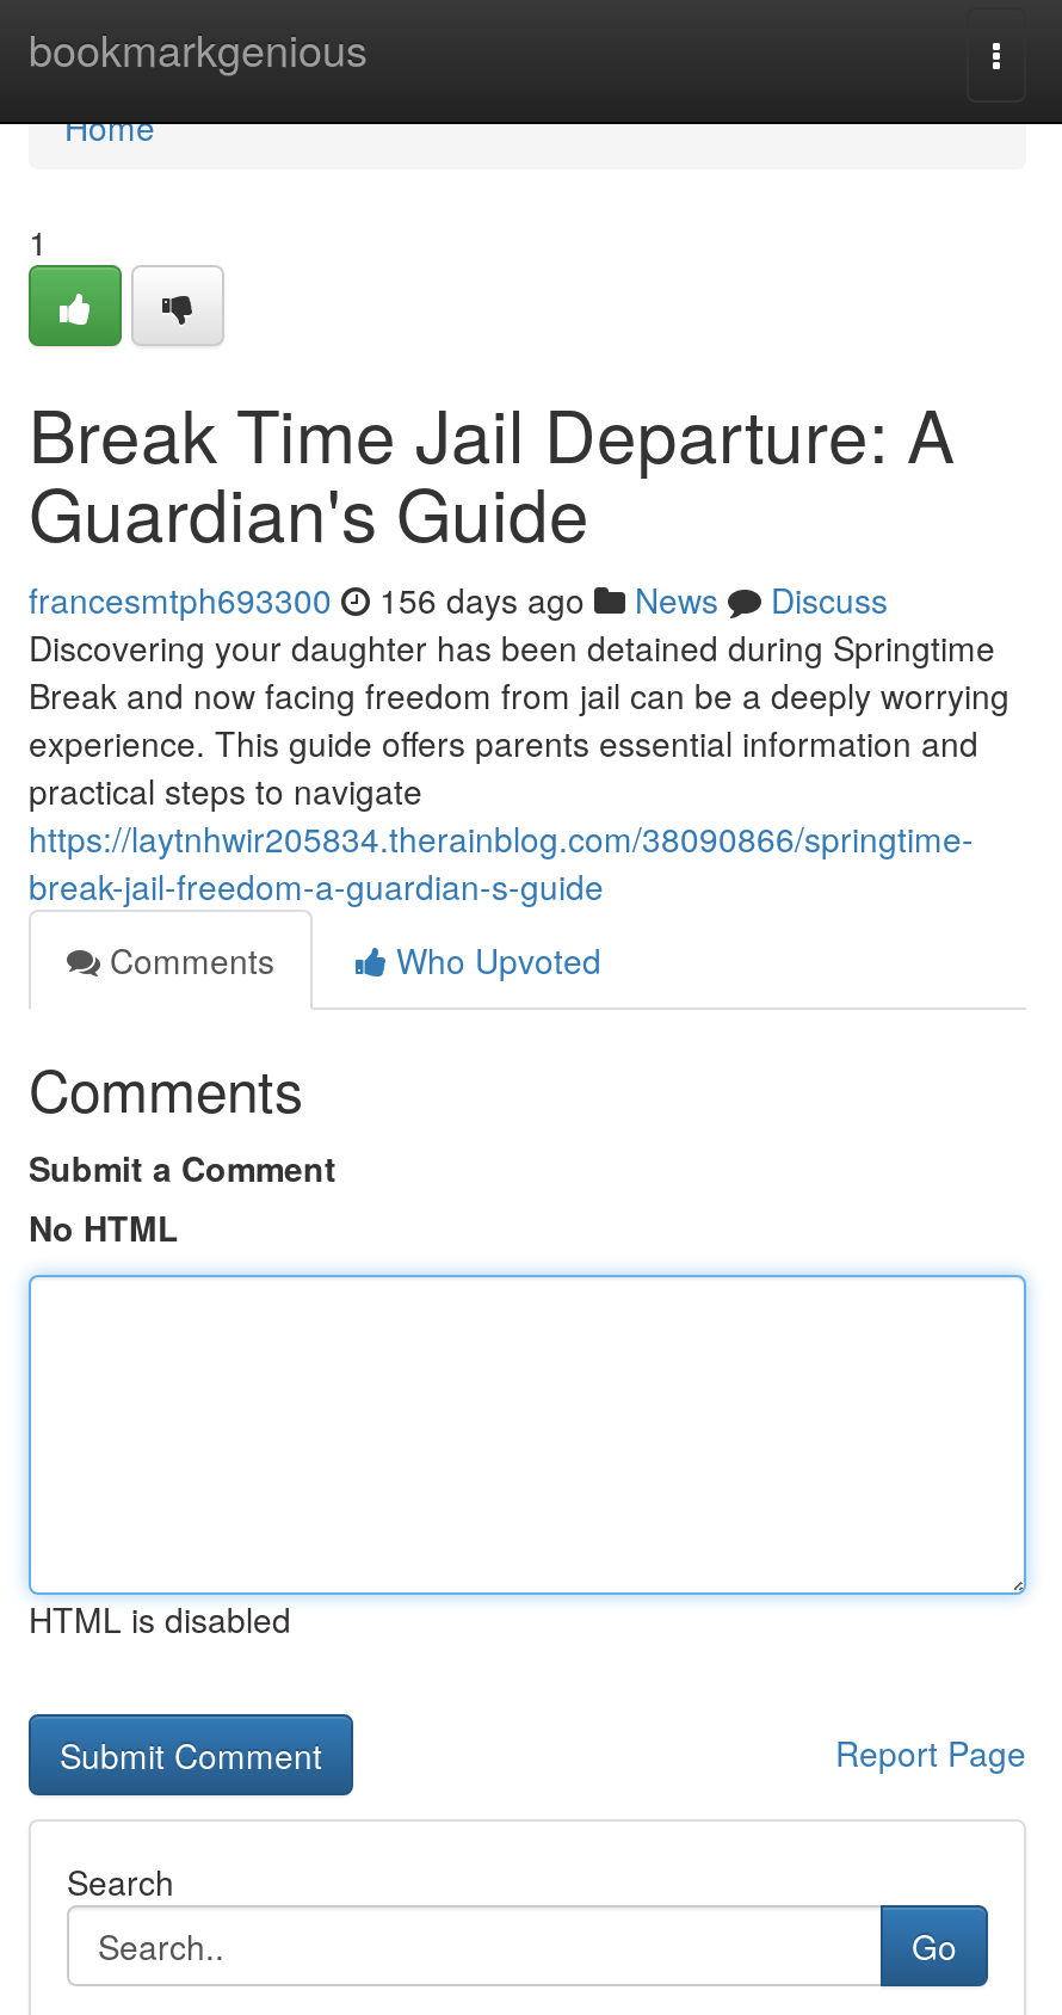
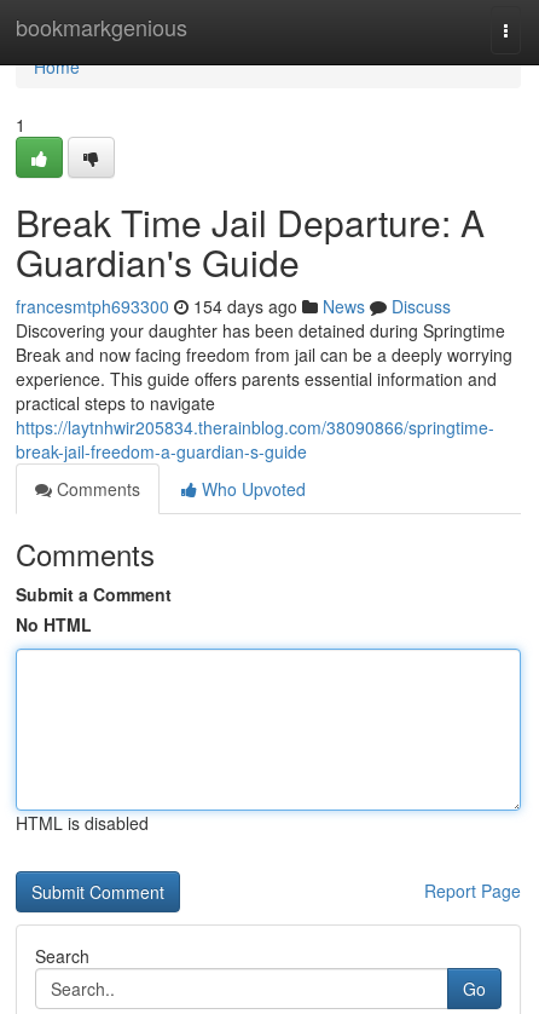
[29,575,888,623] francesmtph693300 156 days ago News Discuss -> [16,294,451,318] francesmtph693300 154 days ago News Discuss

